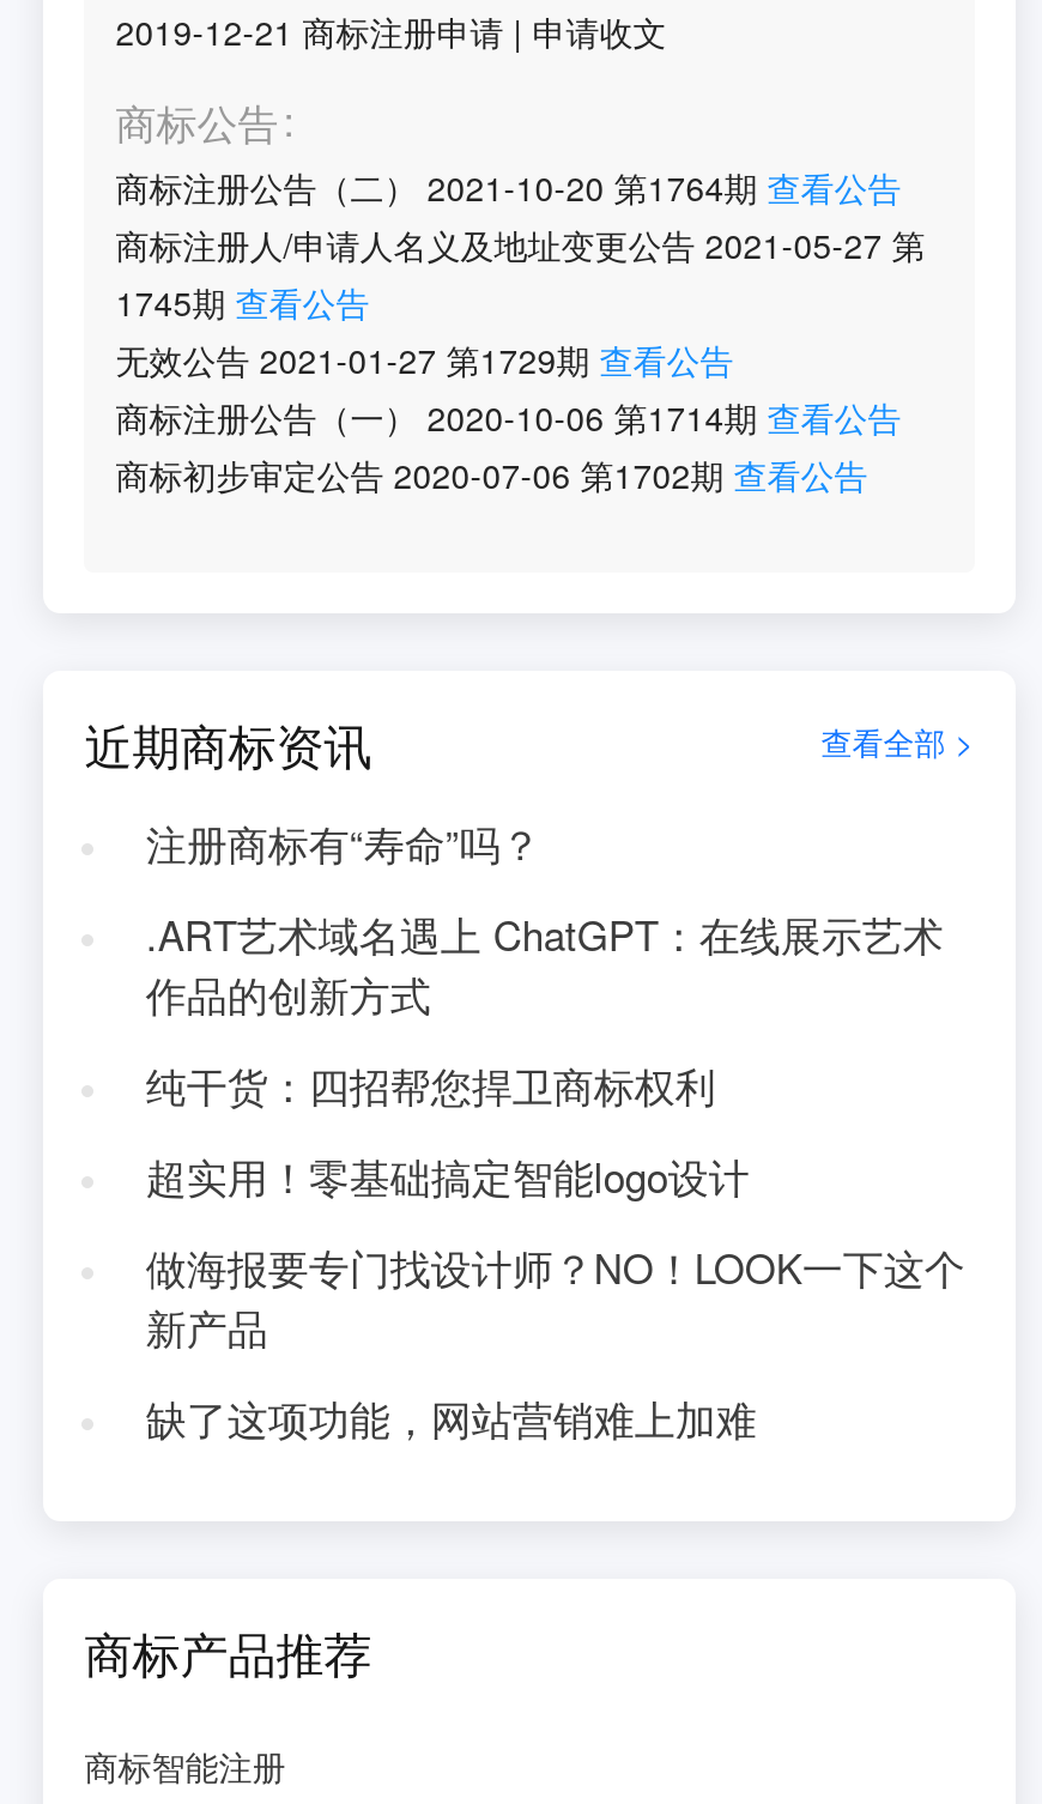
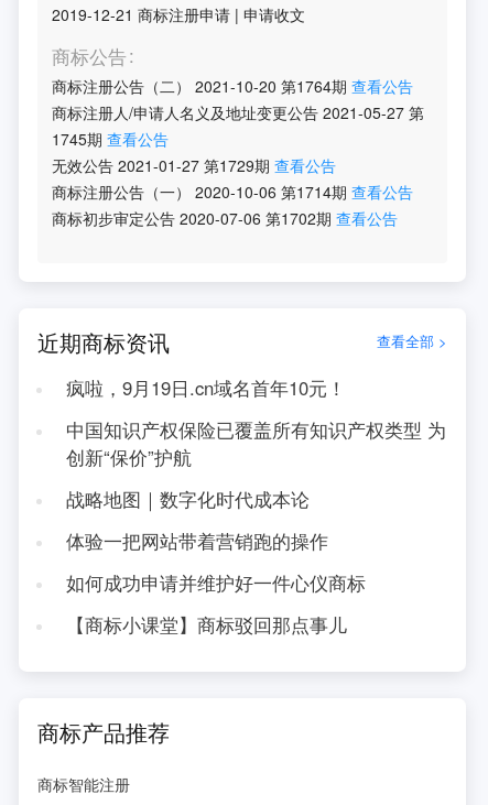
[146,815,541,872] 注册商标有“寿命”吗？ -> [66,374,346,401] 疯啦，9月19日.cn域名首年10元！
[146,906,943,1023] .ART艺术域名遇上 ChatGPT：在线展示艺术 | 作品的创新方式 -> [66,416,446,470] 中国知识产权保险已覆盖所有知识产权类型 为 | 创新“保价”护航
[146,1057,716,1114] 纯干货：四招帮您捍卫商标权利 -> [66,486,309,512] 战略地图｜数字化时代成本论
[146,1148,749,1205] 超实用！零基础搞定智能logo设计 -> [66,527,328,554] 体验一把网站带着营销跑的操作
[146,1238,965,1356] 做海报要专门找设计师？NO！LOOK一下这个 | 新产品 -> [66,569,366,596] 如何成功申请并维护好一件心仪商标
[146,1389,756,1447] 缺了这项功能，网站营销难上加难 -> [66,611,347,638] 【商标小课堂】商标驳回那点事儿

